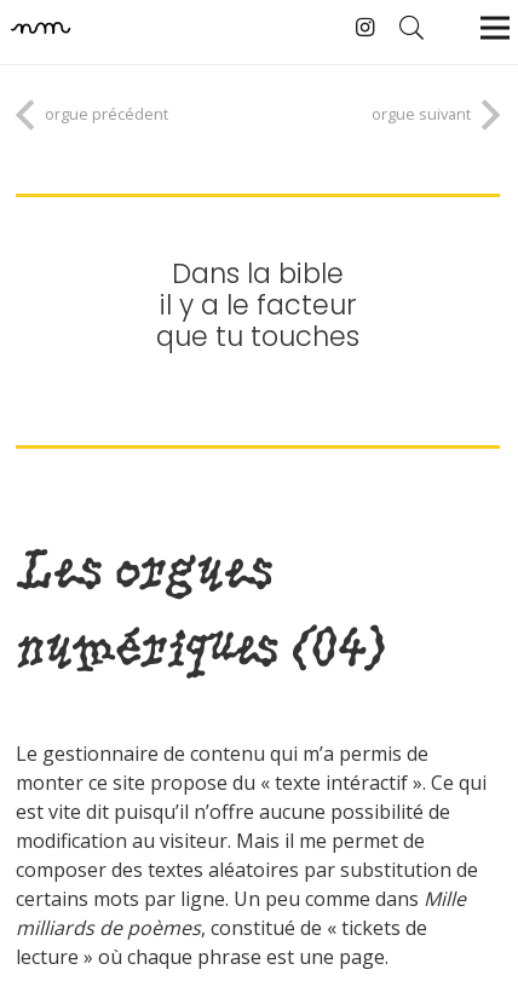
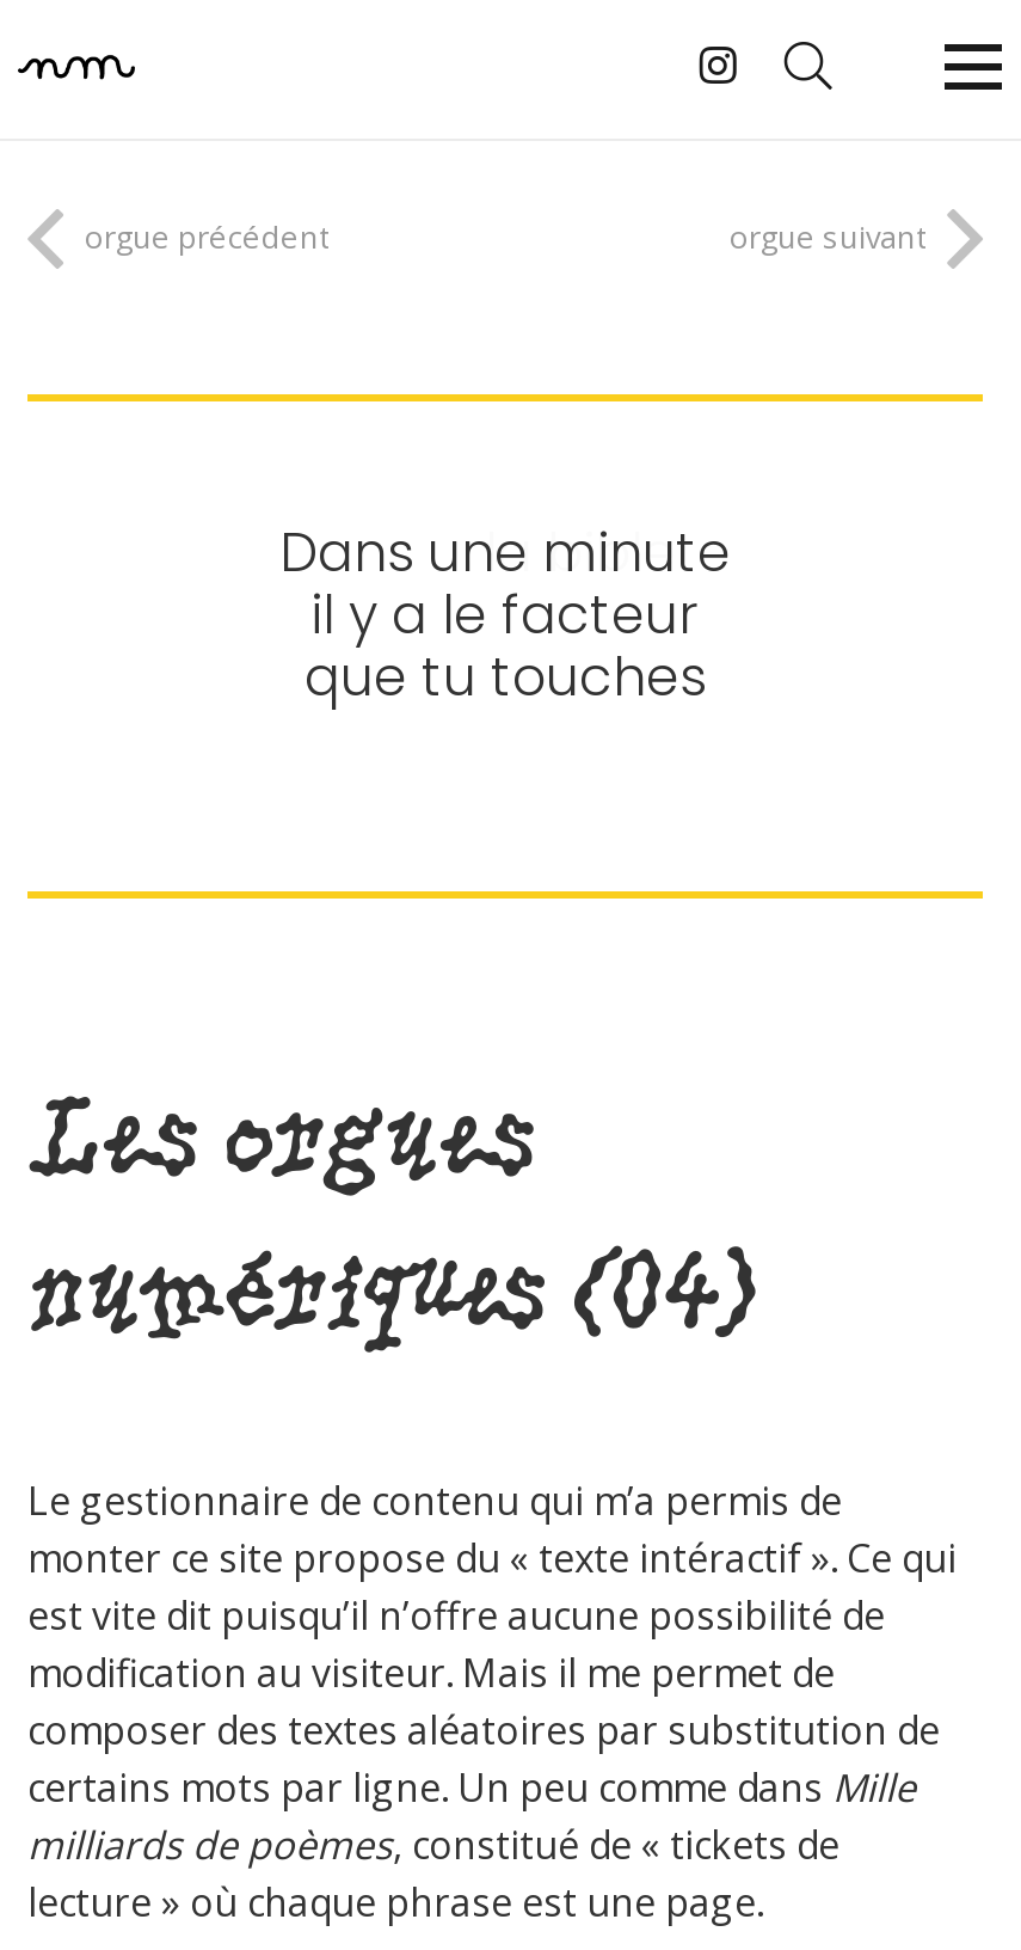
[172,254,344,292] Dans la bible -> [279,513,731,590] Dans une minute

